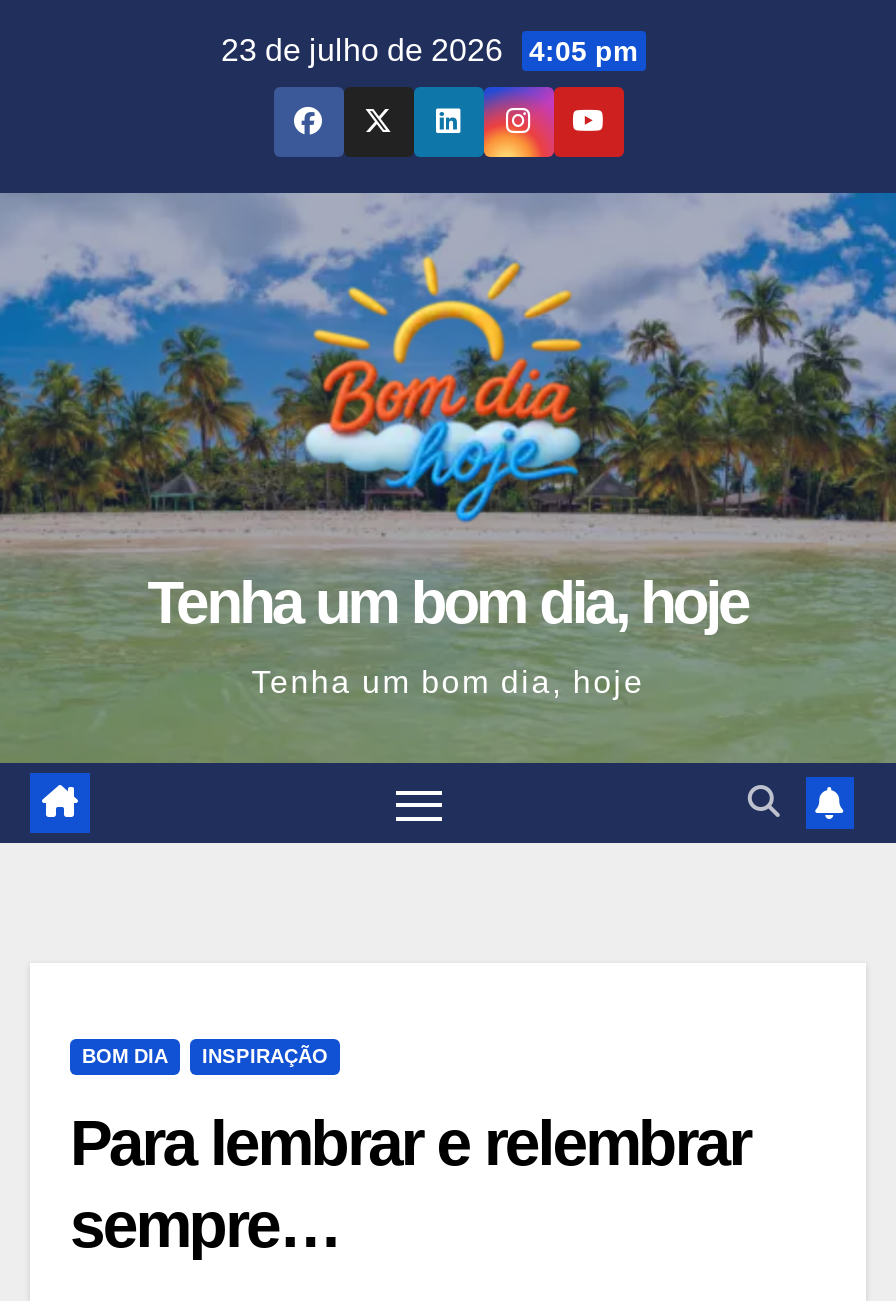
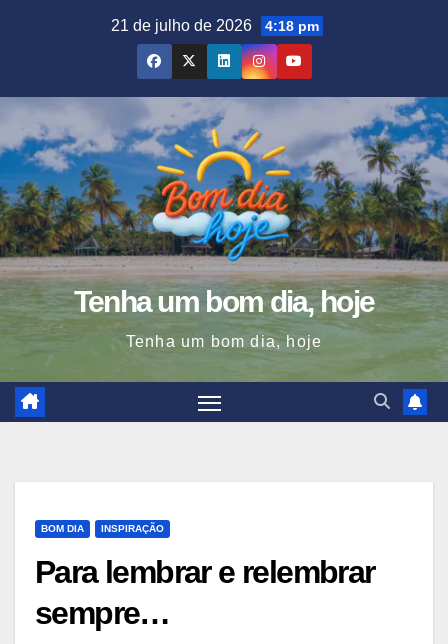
[221,33,637,67] 23 de julho de 2026 4:05 pm -> [110,17,318,34] 21 de julho de 2026 4:18 pm

